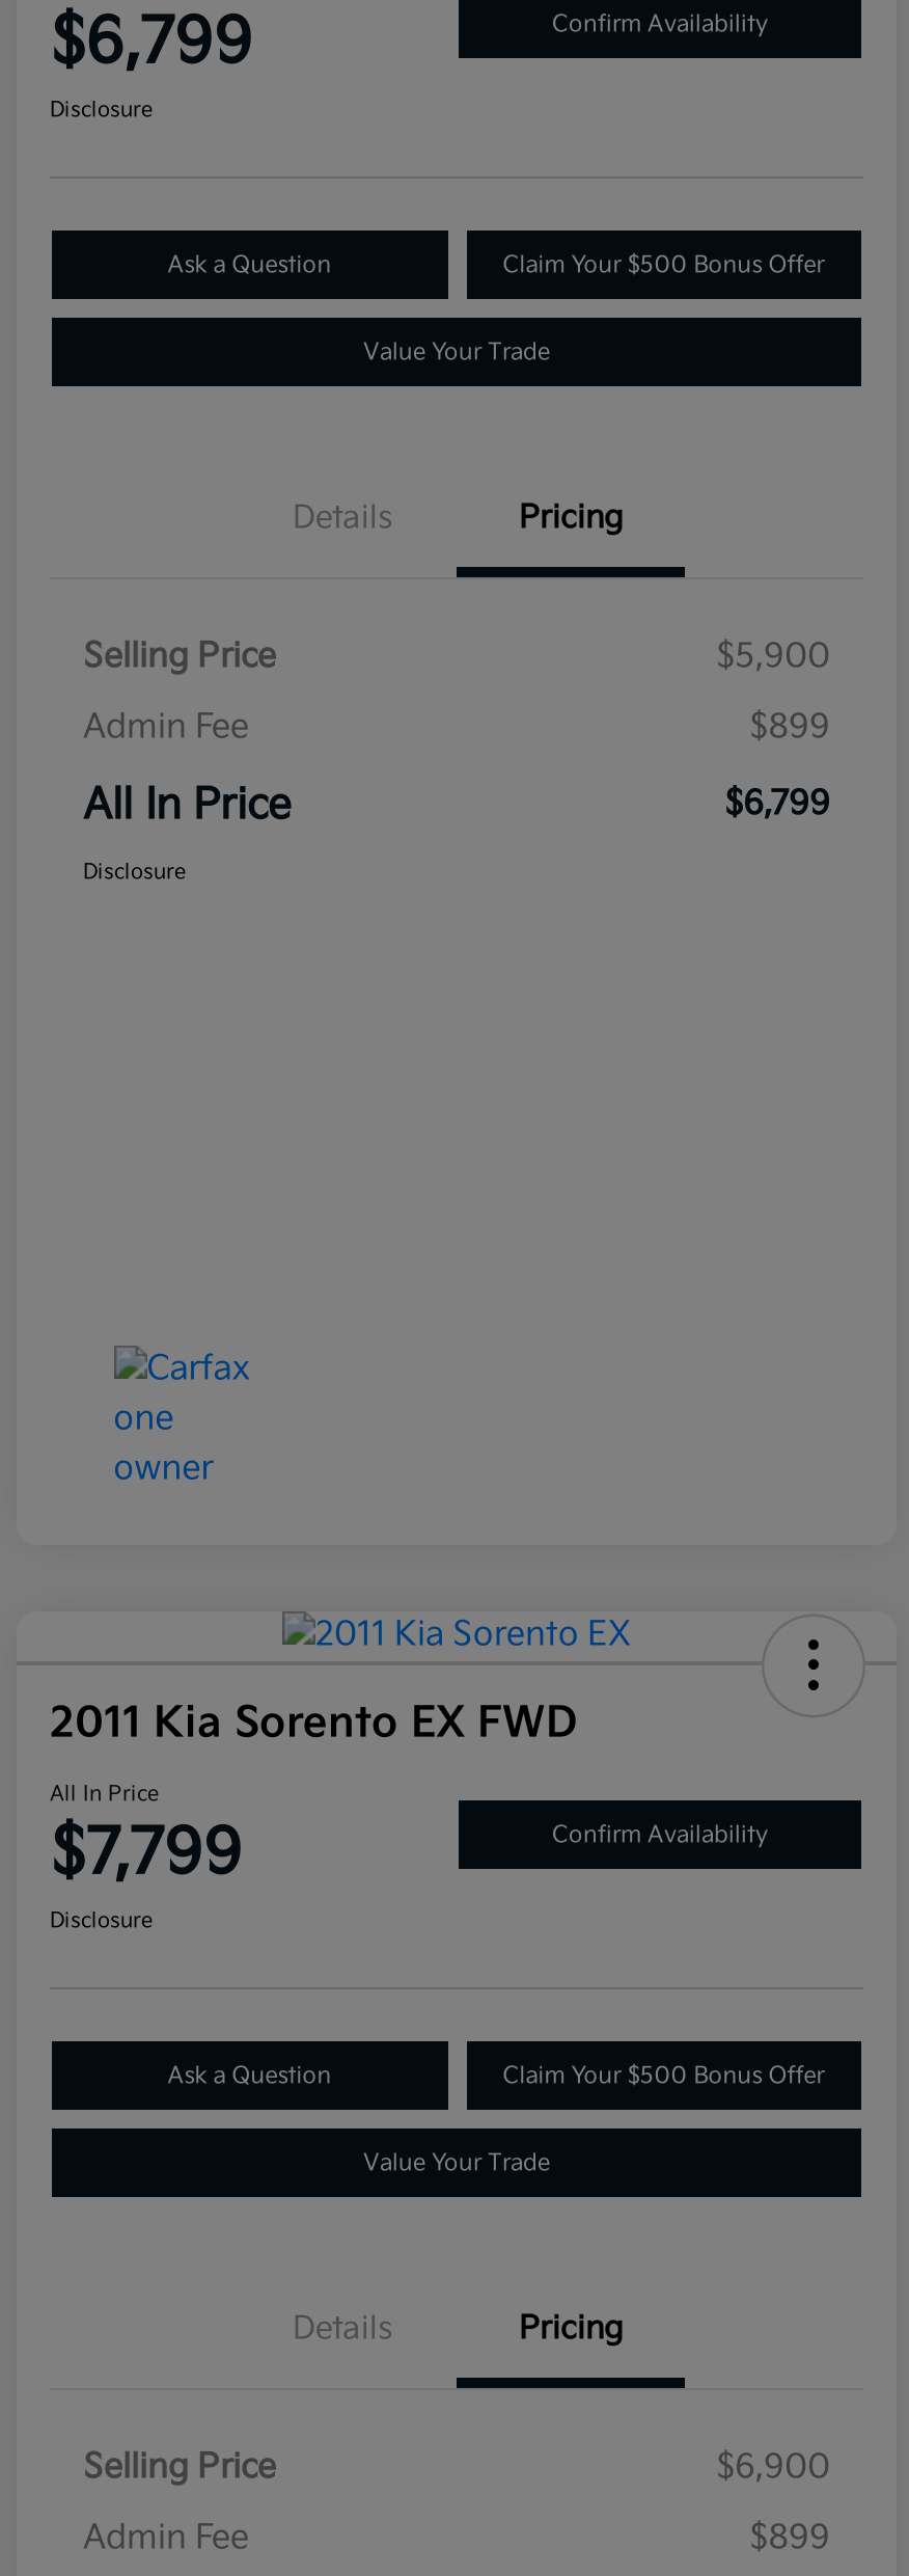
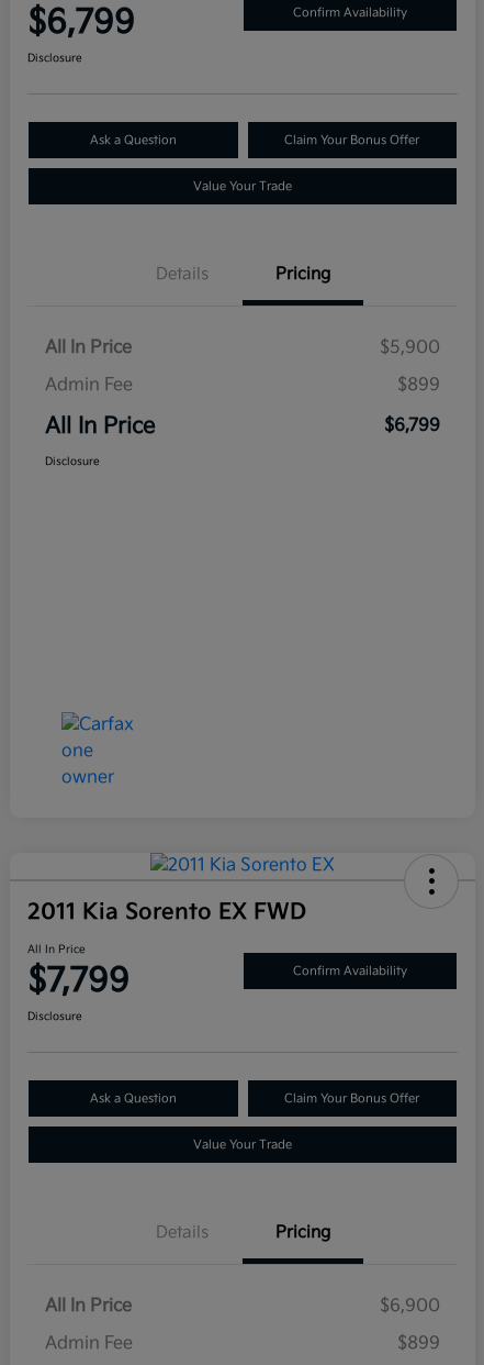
[503,252,824,279] Claim Your $500 Bonus Offer -> [284,133,419,147] Claim Your Bonus Offer
[83,638,276,677] Selling Price -> [45,338,132,359] All In Price
[503,2062,824,2089] Claim Your $500 Bonus Offer -> [284,1092,419,1106] Claim Your Bonus Offer
[83,2449,276,2488] Selling Price -> [45,1296,132,1317] All In Price

